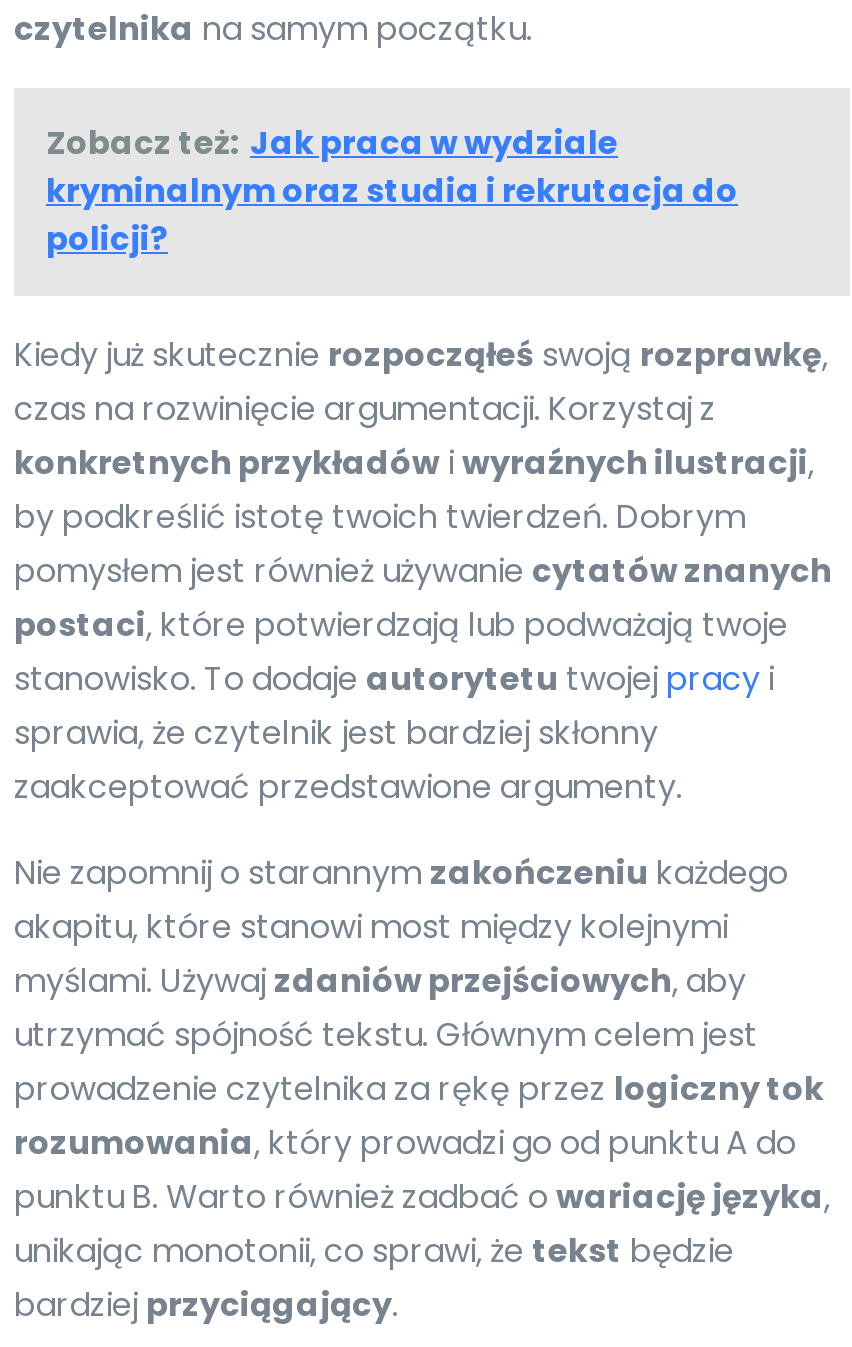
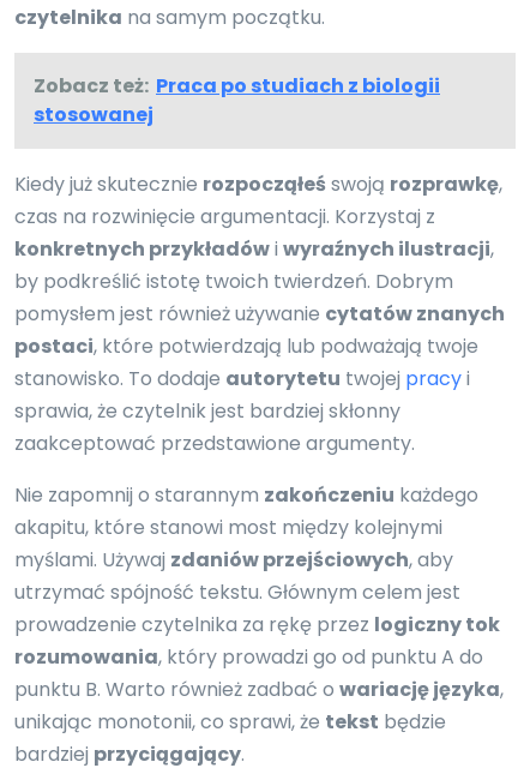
[46,119,738,261] Zobacz też: Jak praca w wydziale | kryminalnym oraz studia i rekrutacja do | policji? -> [34,72,440,128] Zobacz też: Praca po studiach z biologii | stosowanej

